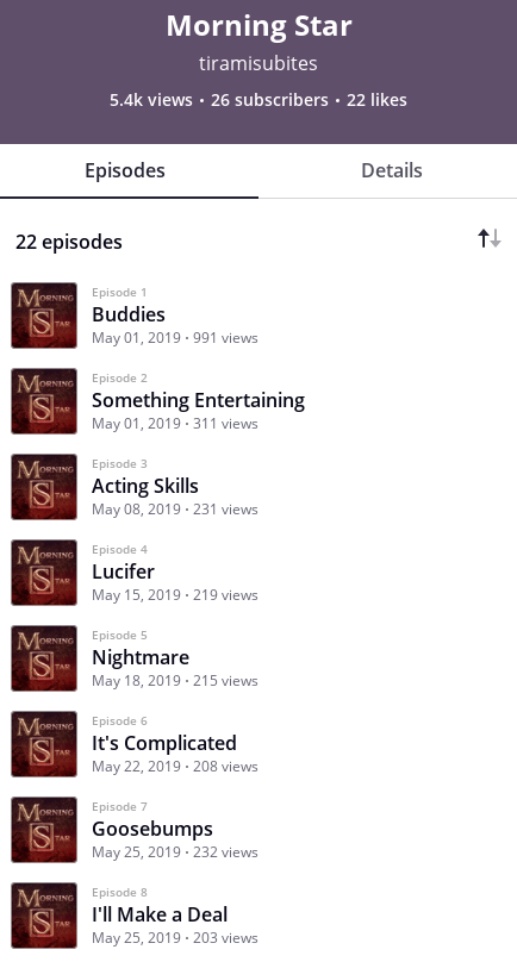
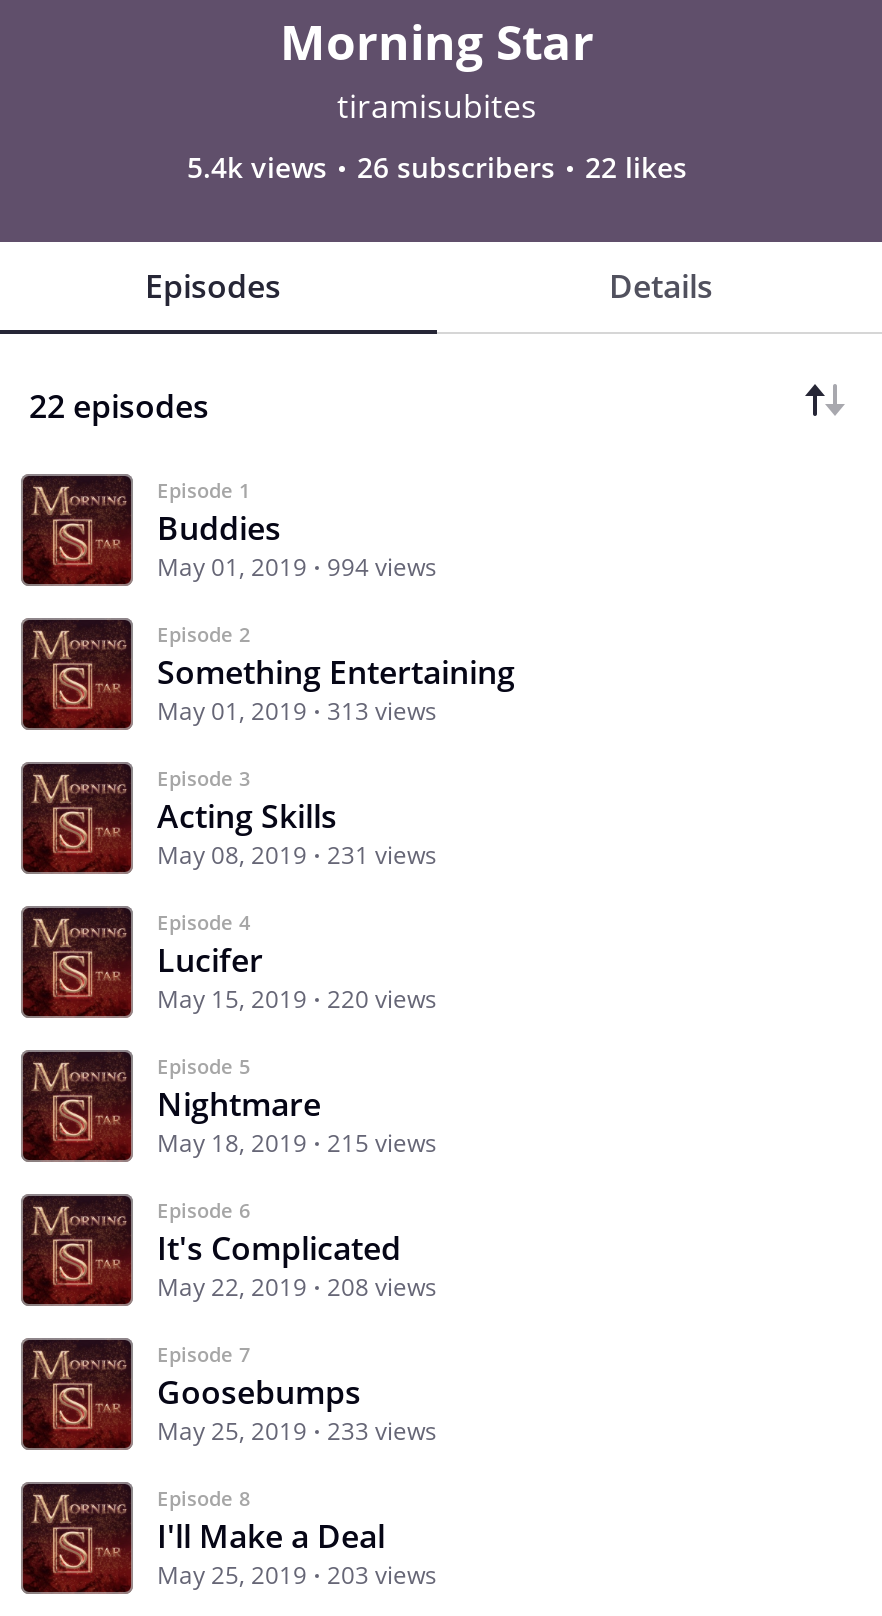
[92,328,258,348] May 01, 2019 991 views -> [157,551,437,585] May 01, 2019 994 views
[92,413,258,434] May 01, 2019 311 views -> [157,695,437,729] May 01, 2019 313 views
[92,585,258,605] May 15, 2019 219 views -> [157,983,437,1017] May 15, 2019 220 views
[92,842,258,862] May 25, 2019 232 views -> [157,1415,437,1449] May 25, 2019 233 views

